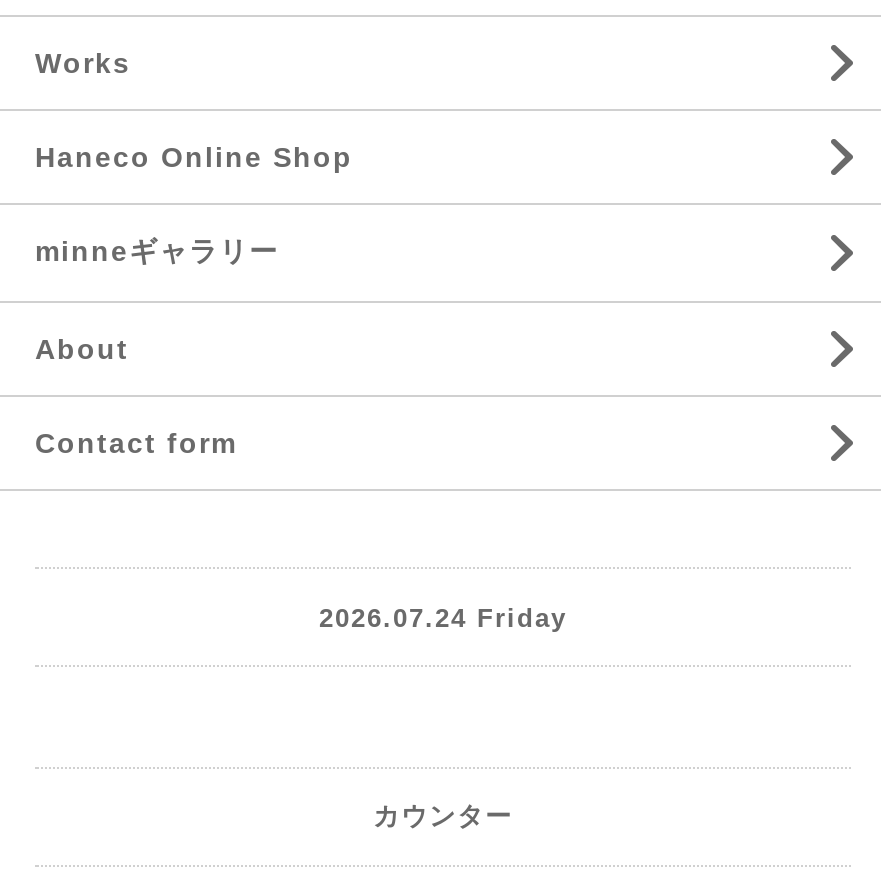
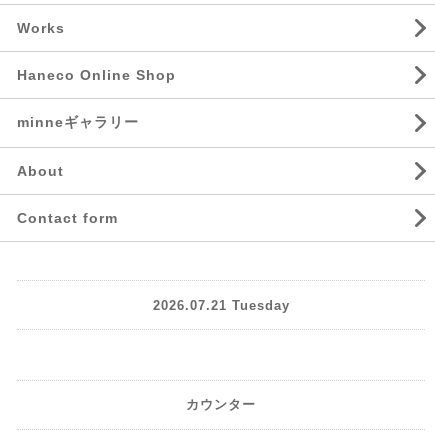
[319,602,567,632] 2026.07.24 Friday -> [152,297,289,312] 2026.07.21 Tuesday

